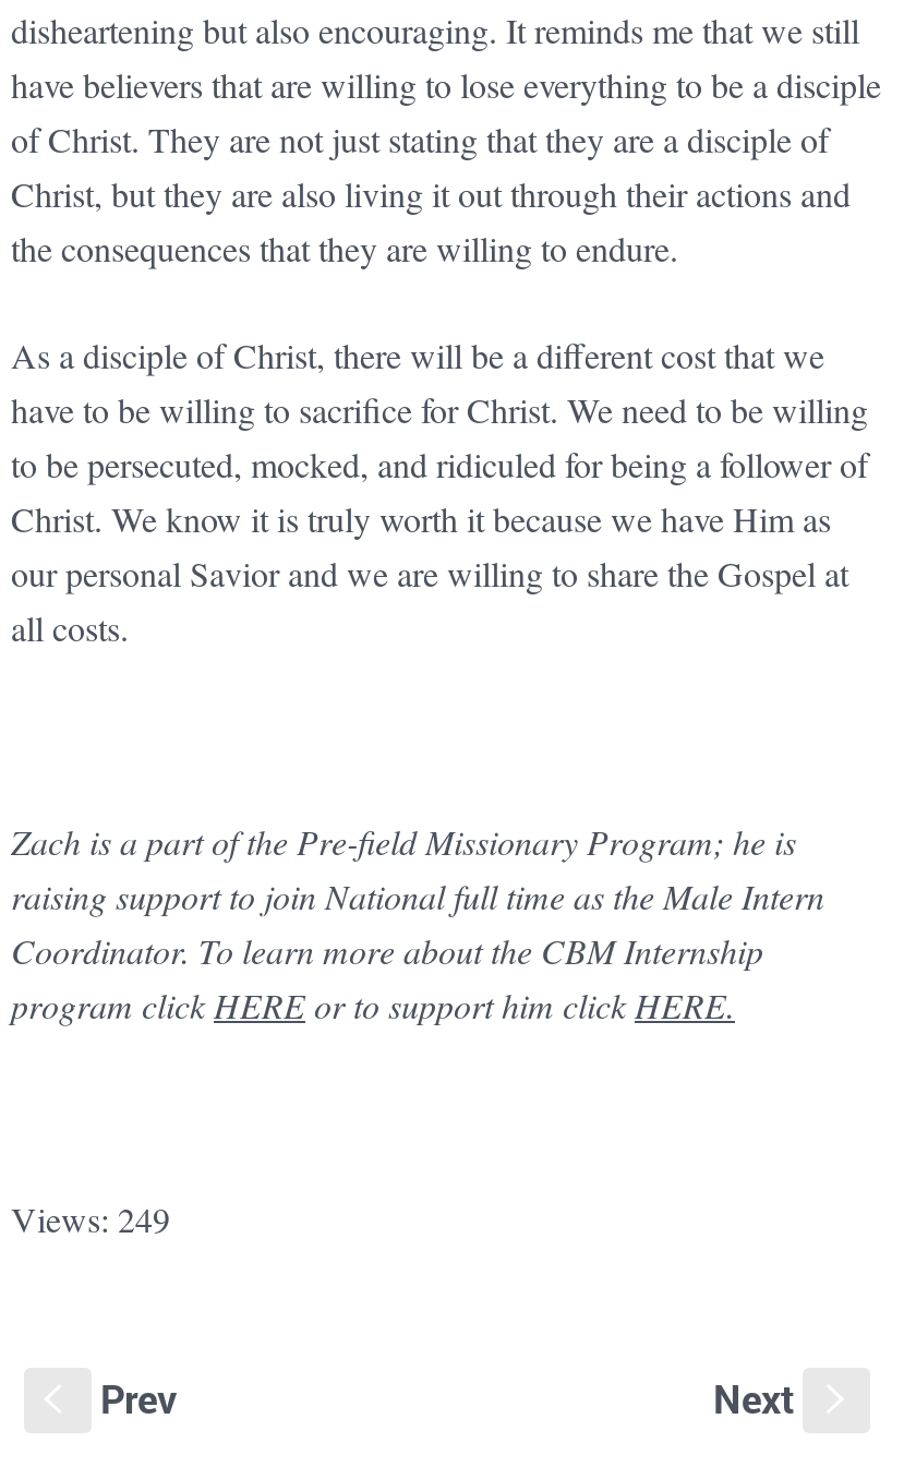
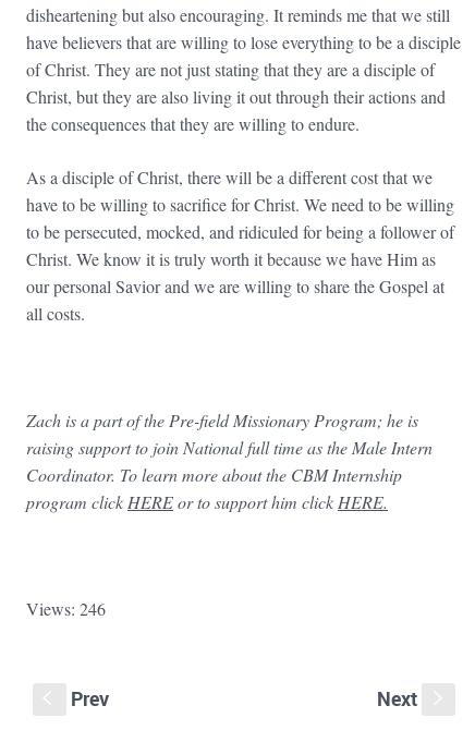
[11,1196,170,1241] Views: 249 -> [26,597,106,620] Views: 246

